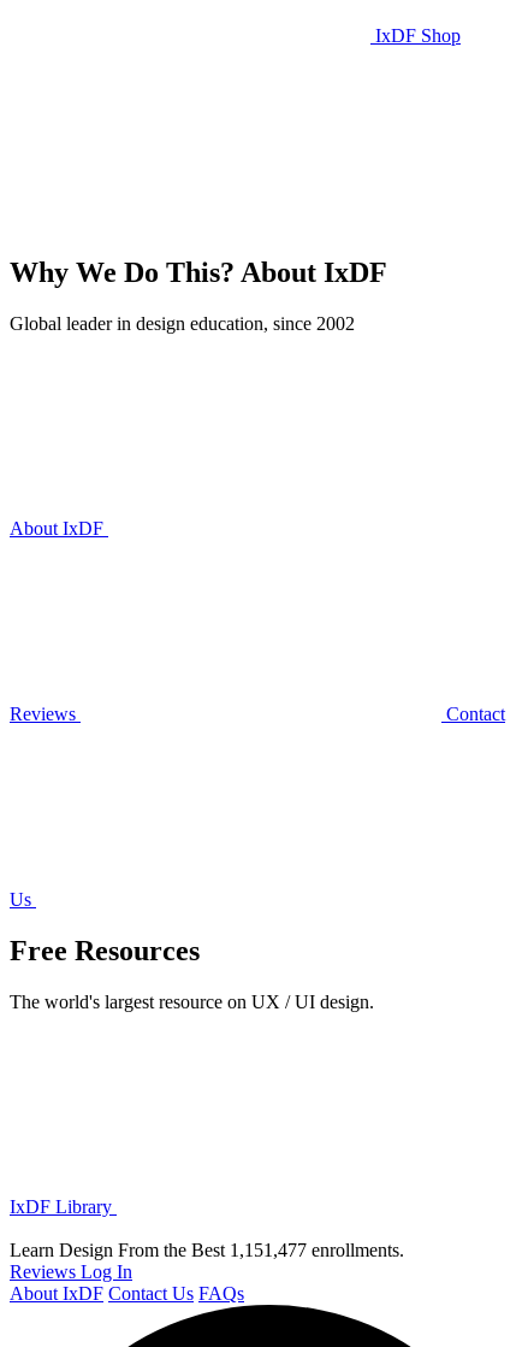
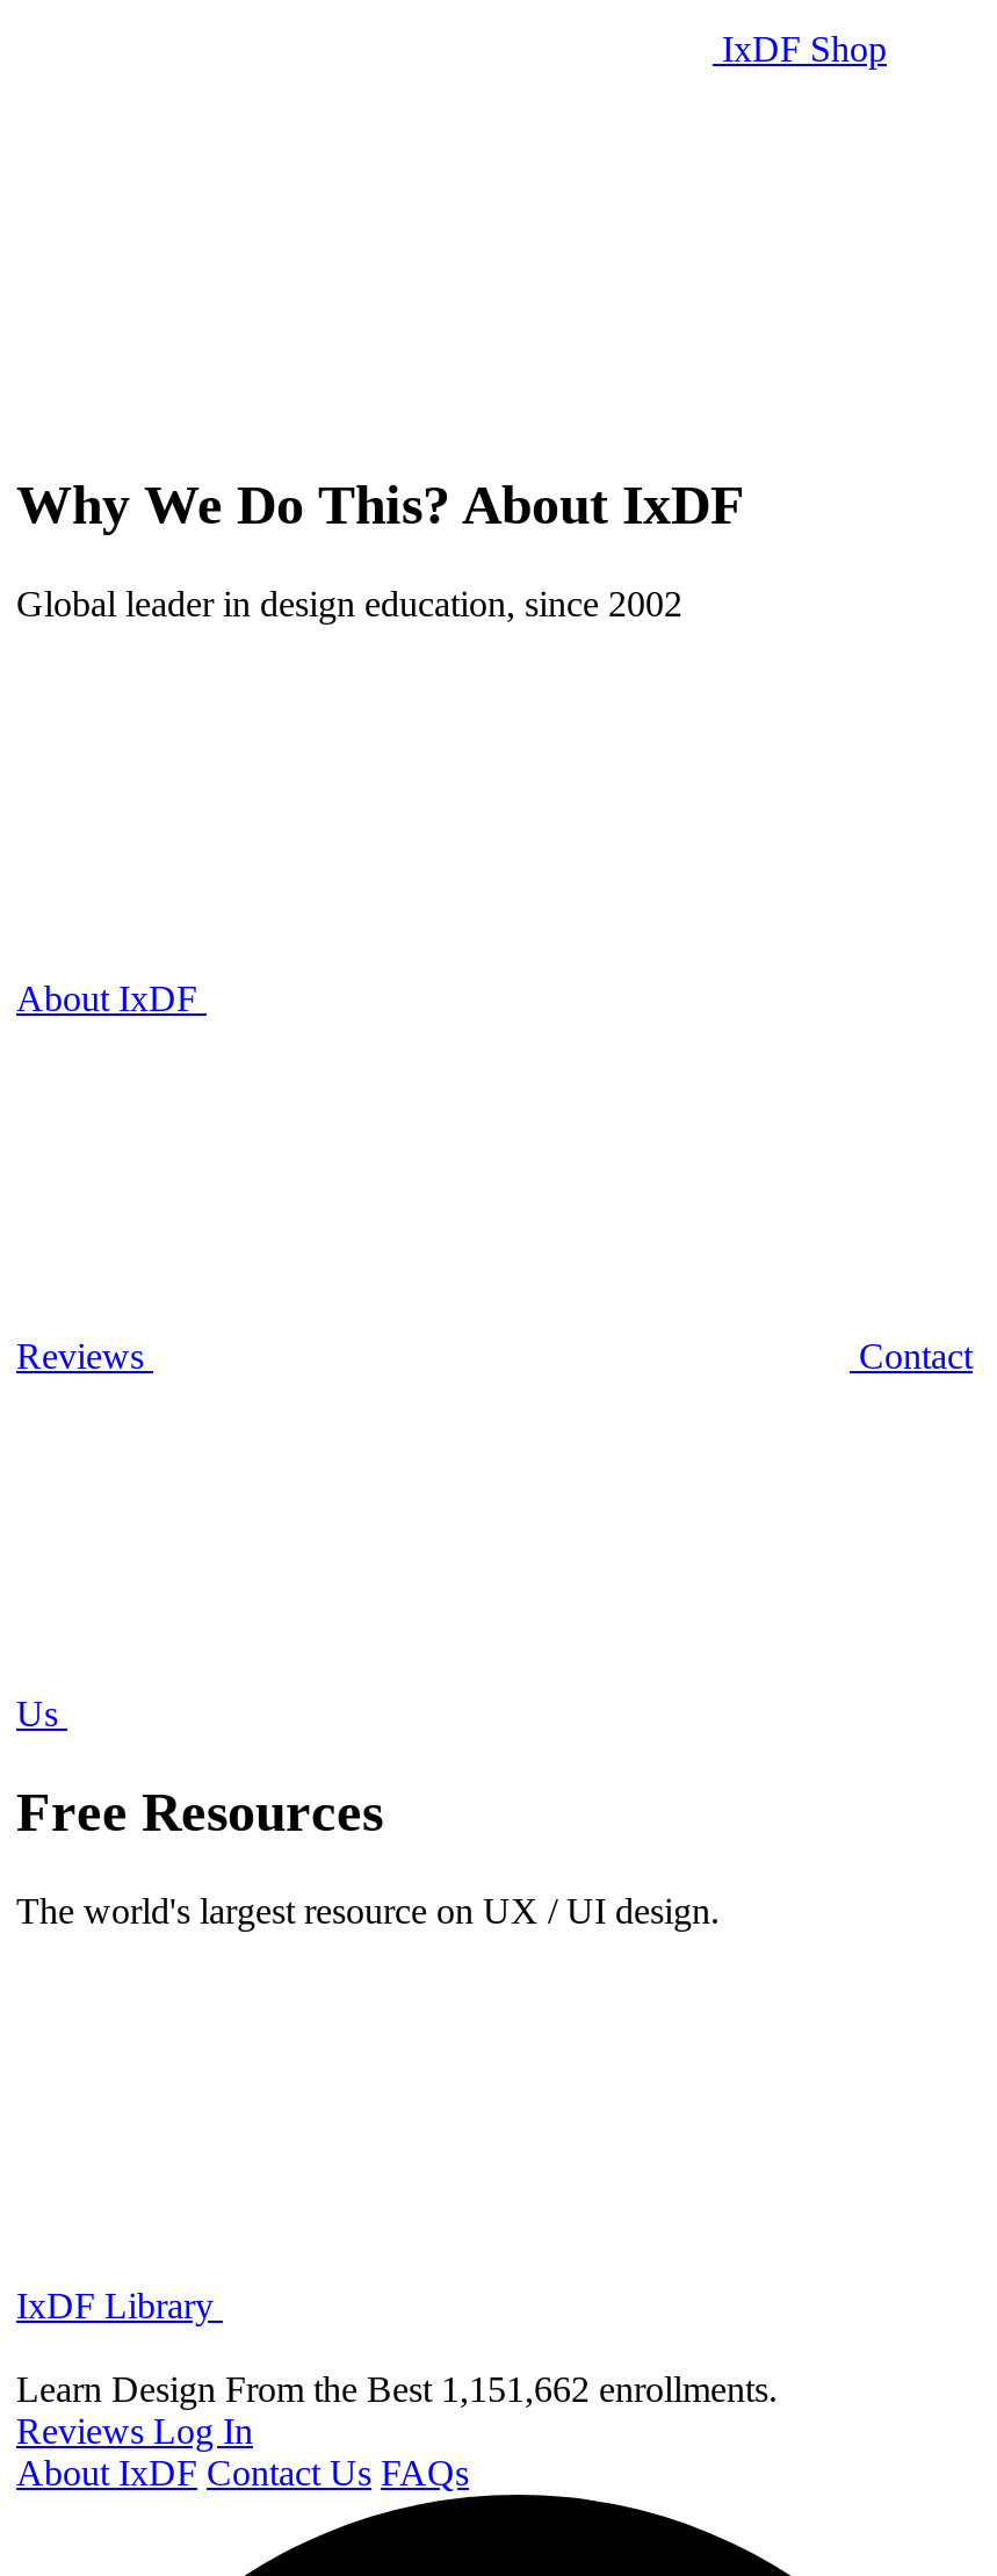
[10,1239,404,1260] Learn Design From the Best 1,151,477 enrollments. -> [16,2369,778,2408] Learn Design From the Best 1,151,662 enrollments.

